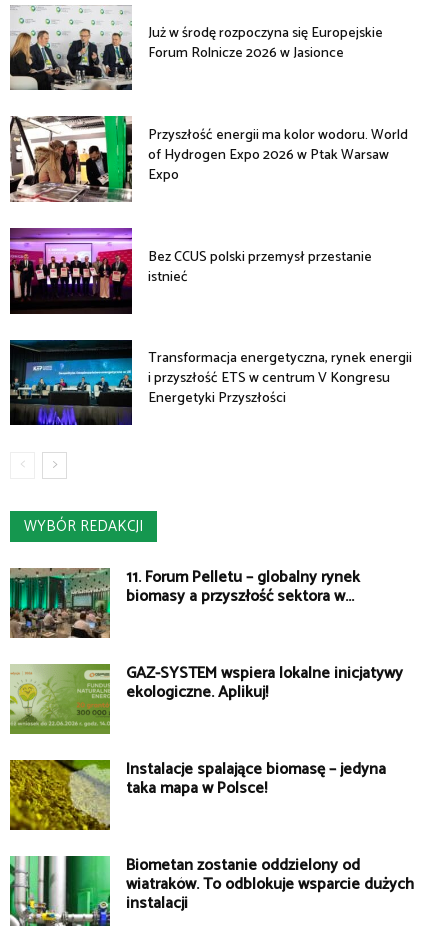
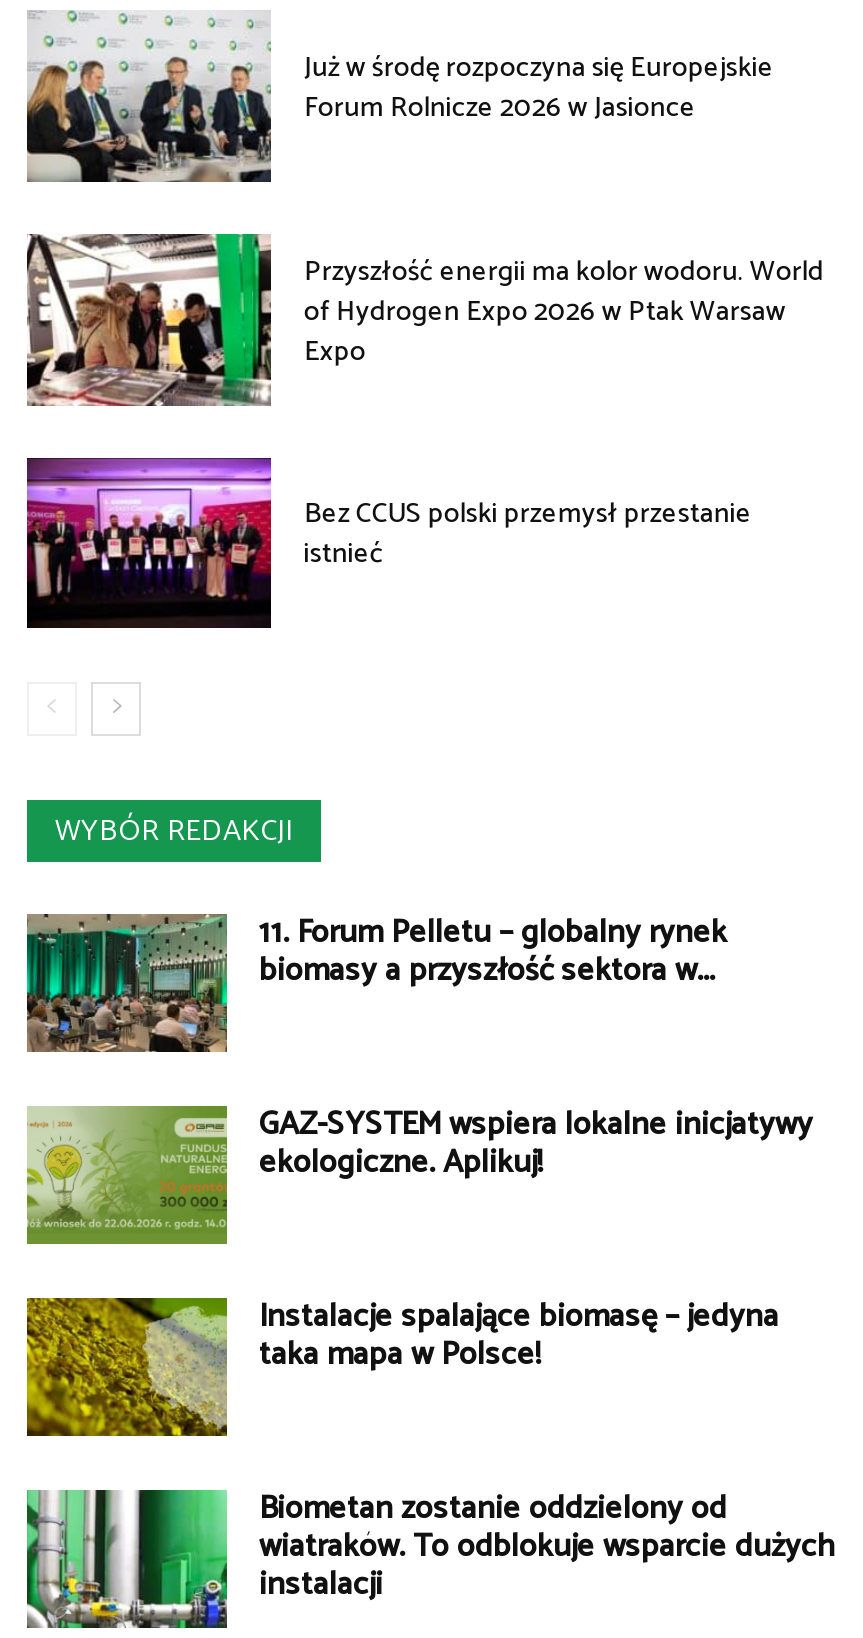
[9,339,412,426] [image] | Transformacja energetyczna, rynek energii | i przyszłość ETS w centrum V Kongresu | Energetyki Przyszłości -> none

